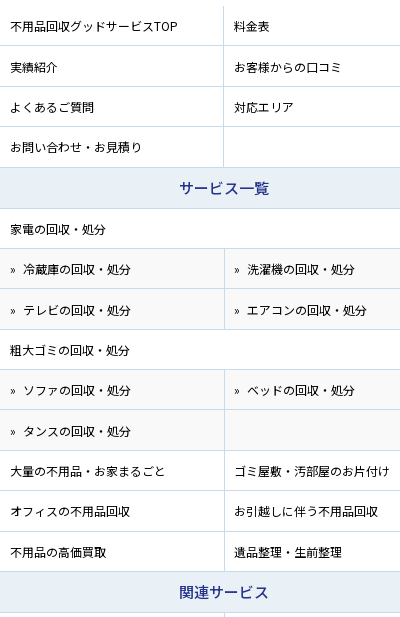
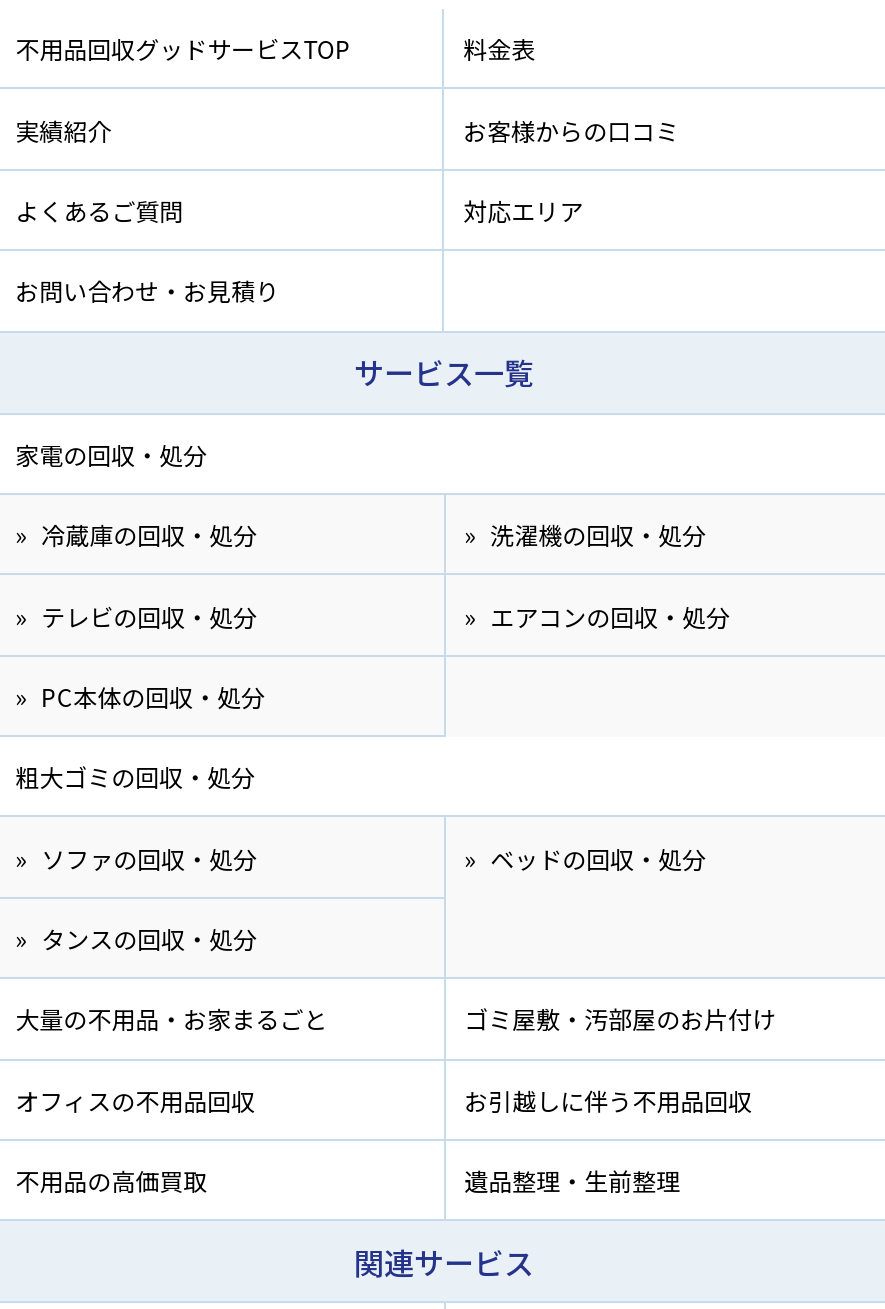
none -> [41,679,265,713] PC本体の回収・処分

